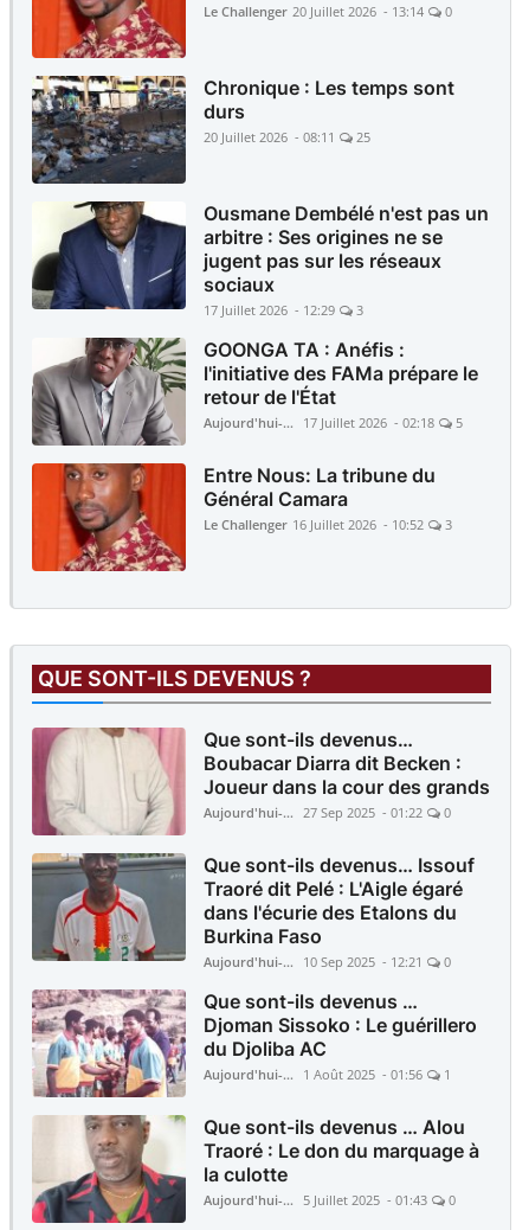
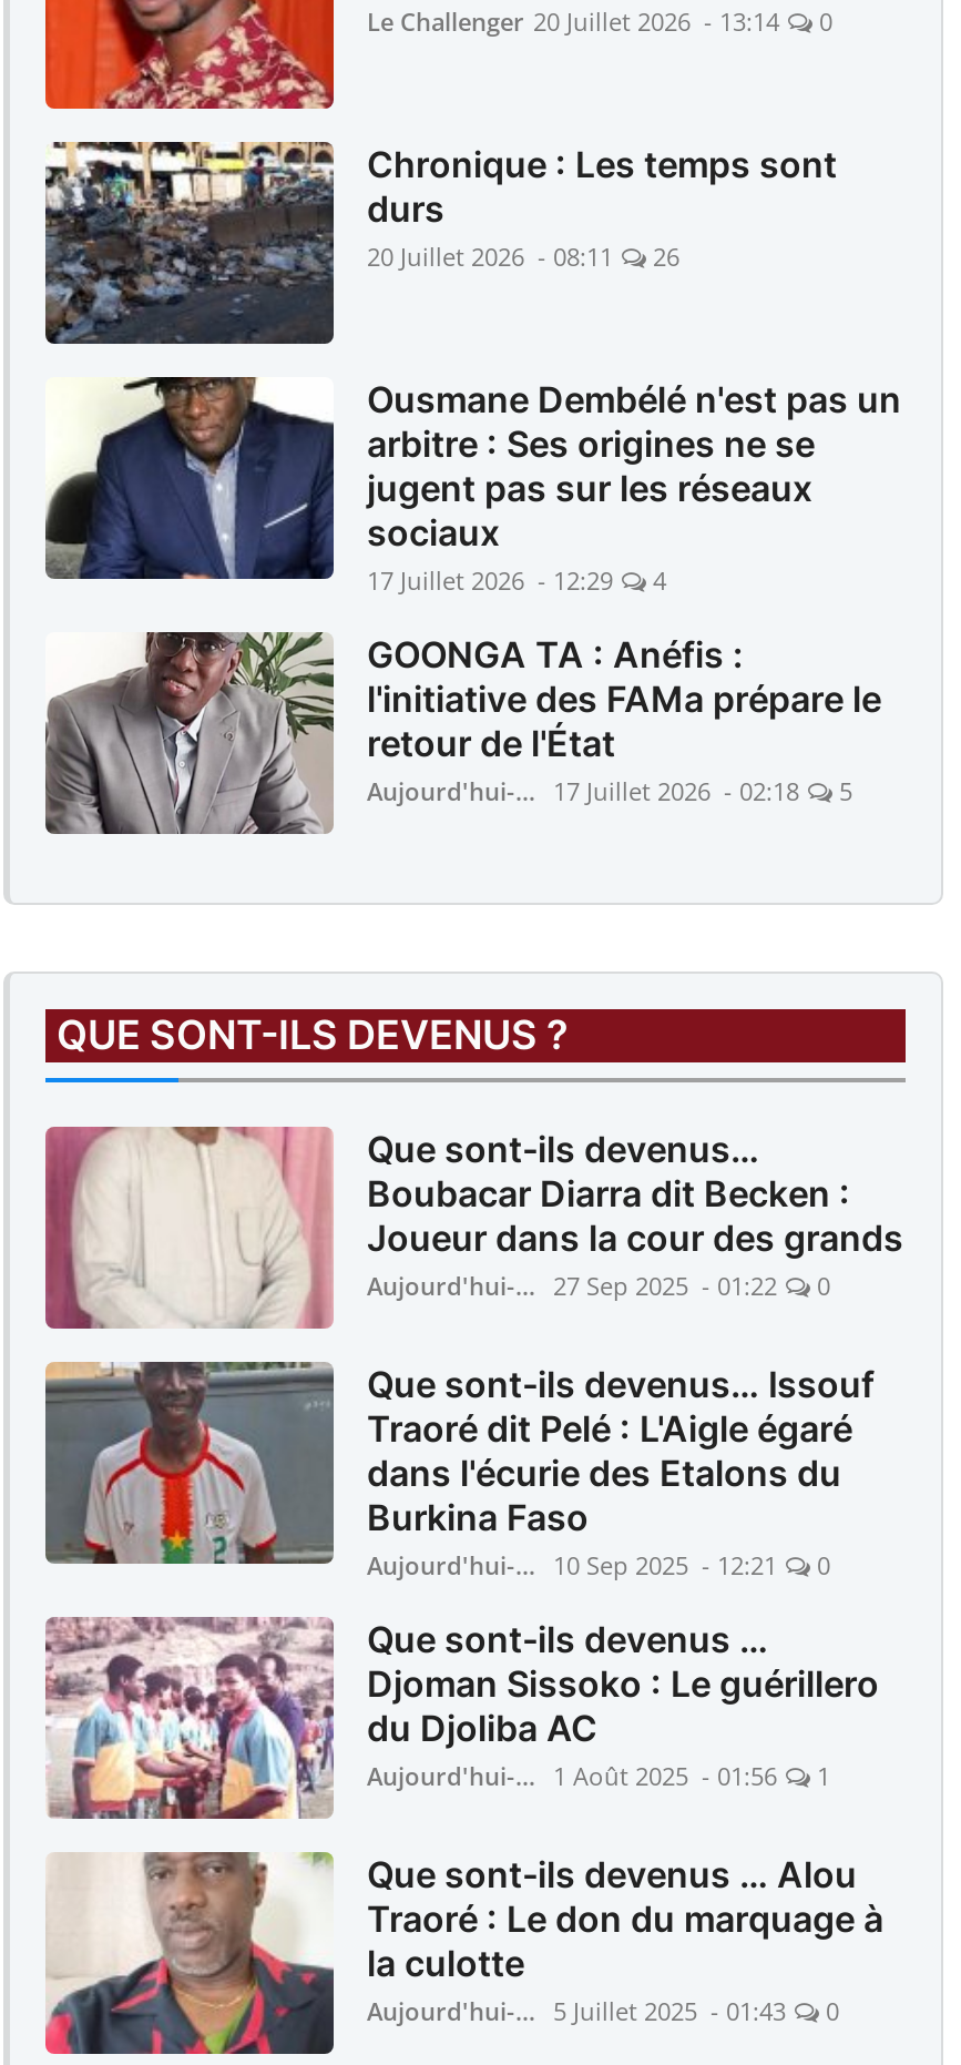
[204,129,370,146] 20 Juillet 2026 - 08:11 25 -> [367,241,679,274] 20 Juillet 2026 - 08:11 26
[204,302,363,319] 17 Juillet 2026 - 12:29 3 -> [367,564,666,598] 17 Juillet 2026 - 12:29 4
[31,462,452,572] [image] | Entre Nous: La tribune du | Général Camara | Le Challenger 16 Juillet 2026 - 10:52 | 3 -> none

